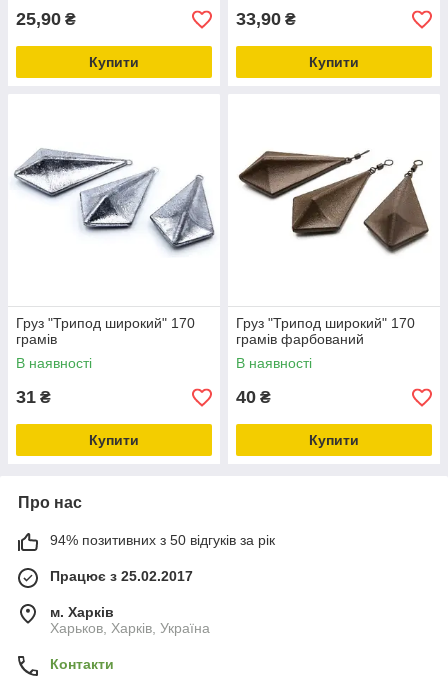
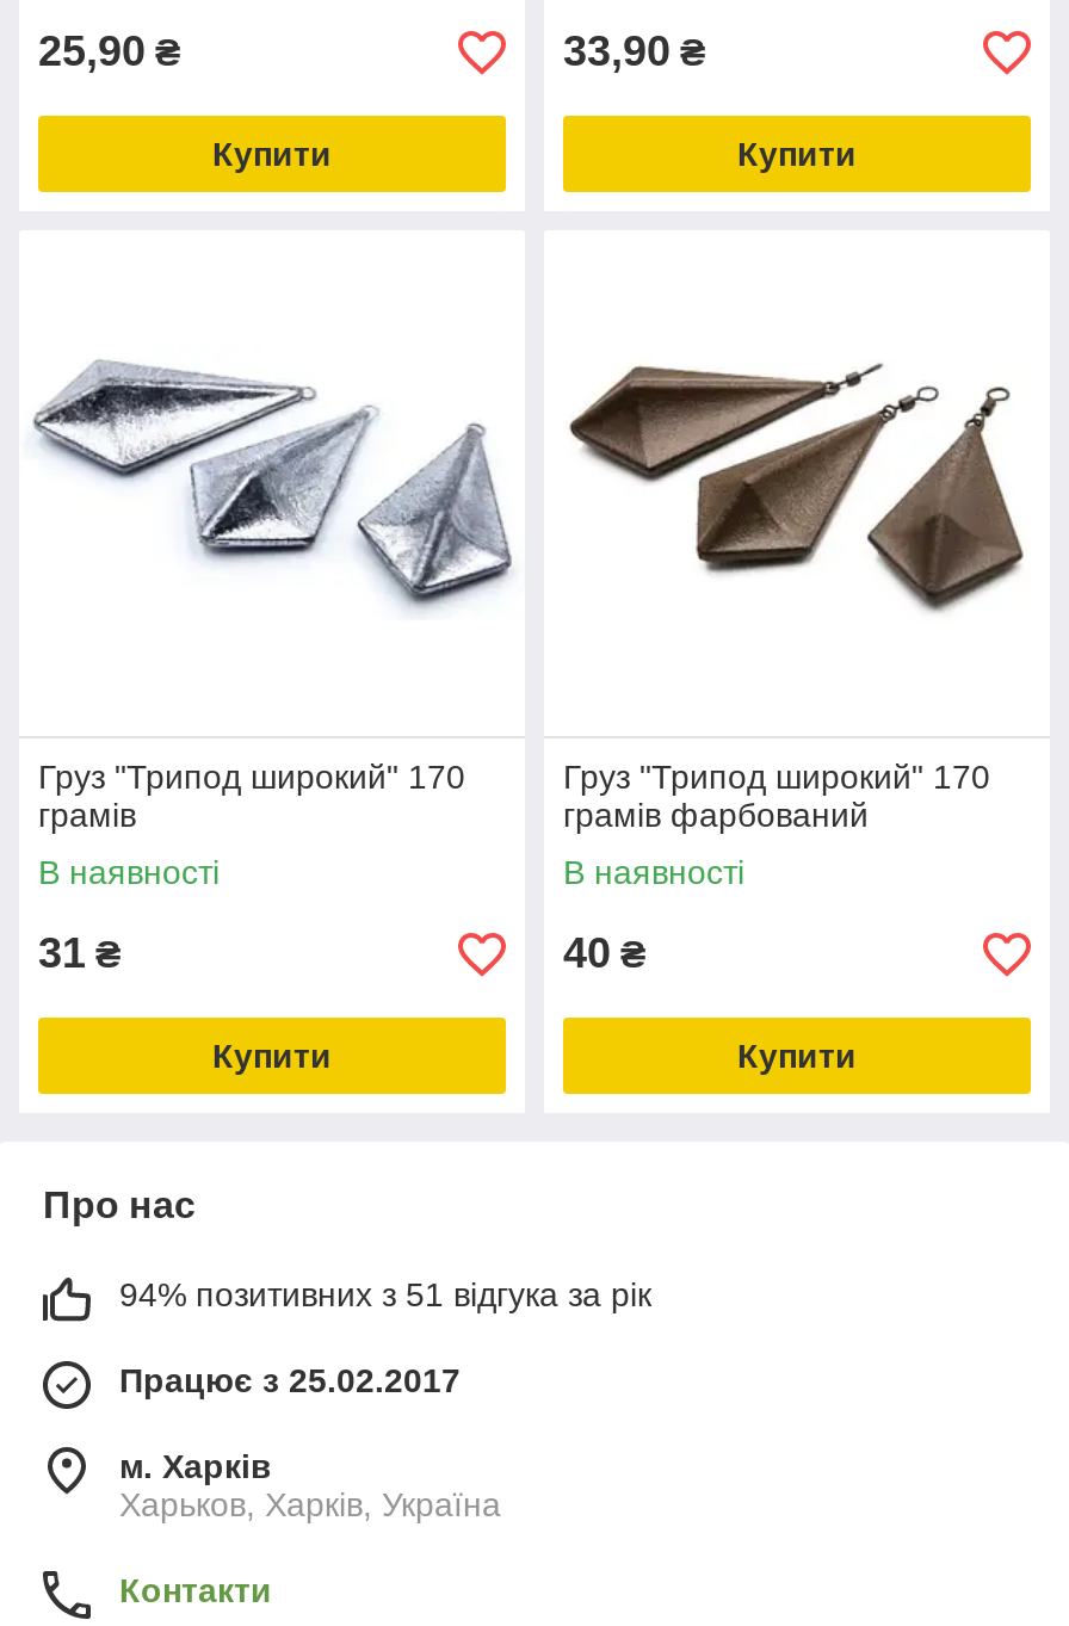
[50,532,275,548] 94% позитивних з 50 відгуків за рік -> [119,1275,651,1313] 94% позитивних з 51 відгука за рік

